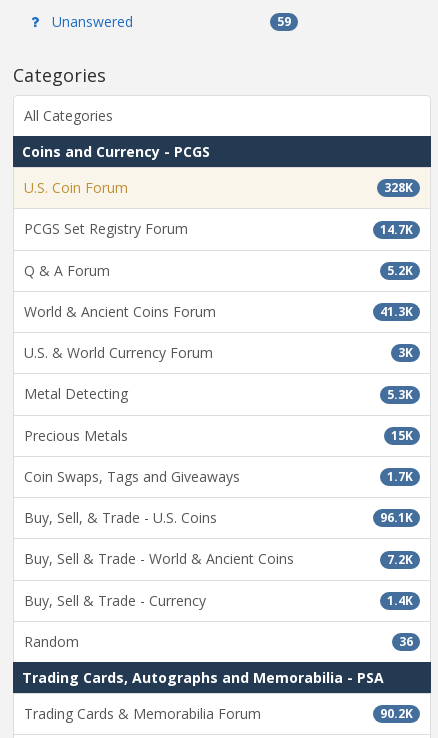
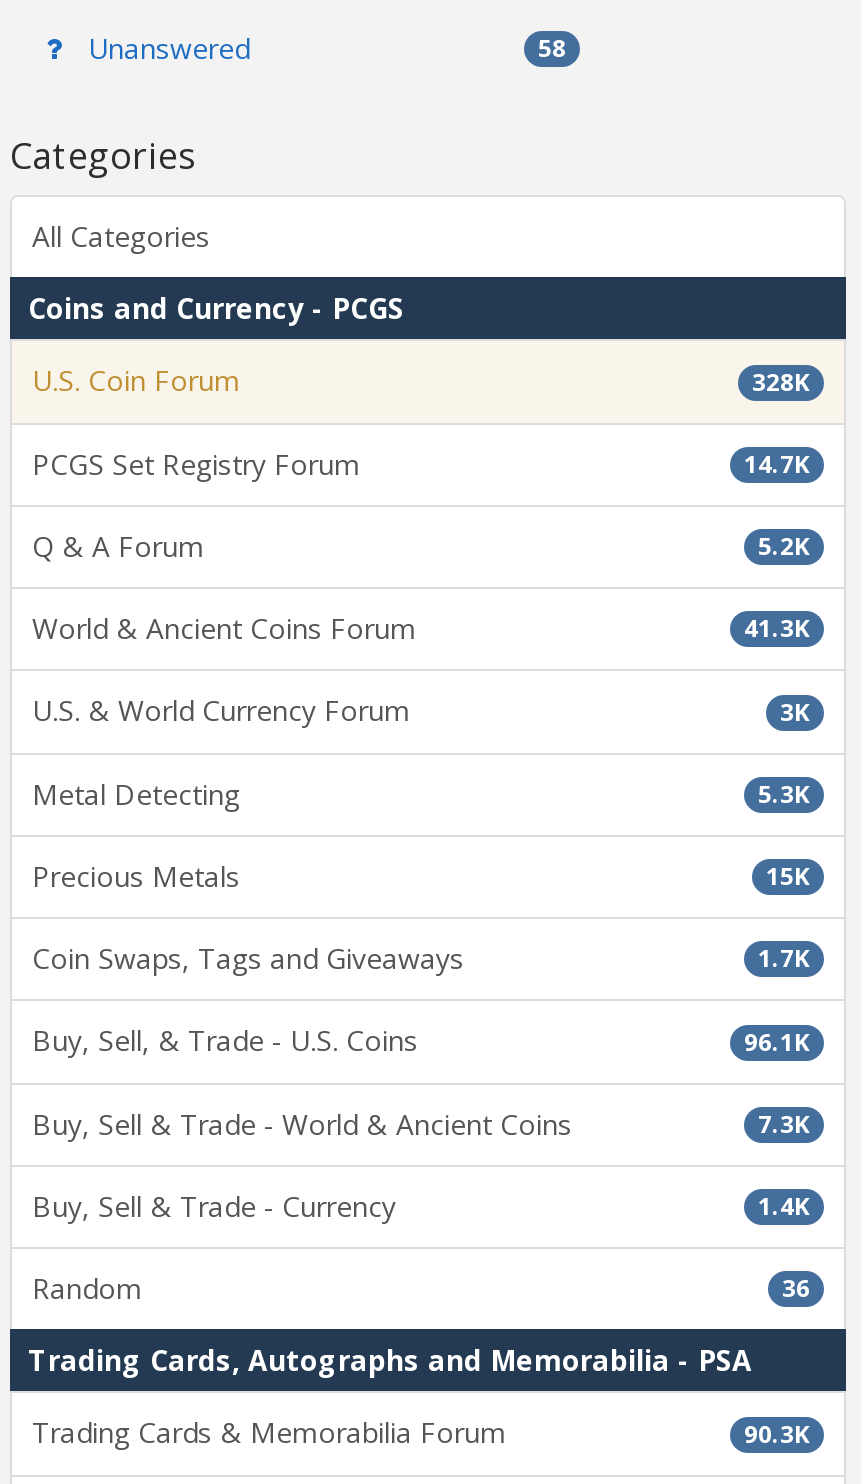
[277,13,291,30] 59 -> [538,32,566,66] 58
[387,551,413,568] 7.2K -> [758,1107,810,1141] 7.3K
[380,705,413,722] 90.2K -> [744,1417,810,1451] 90.3K

